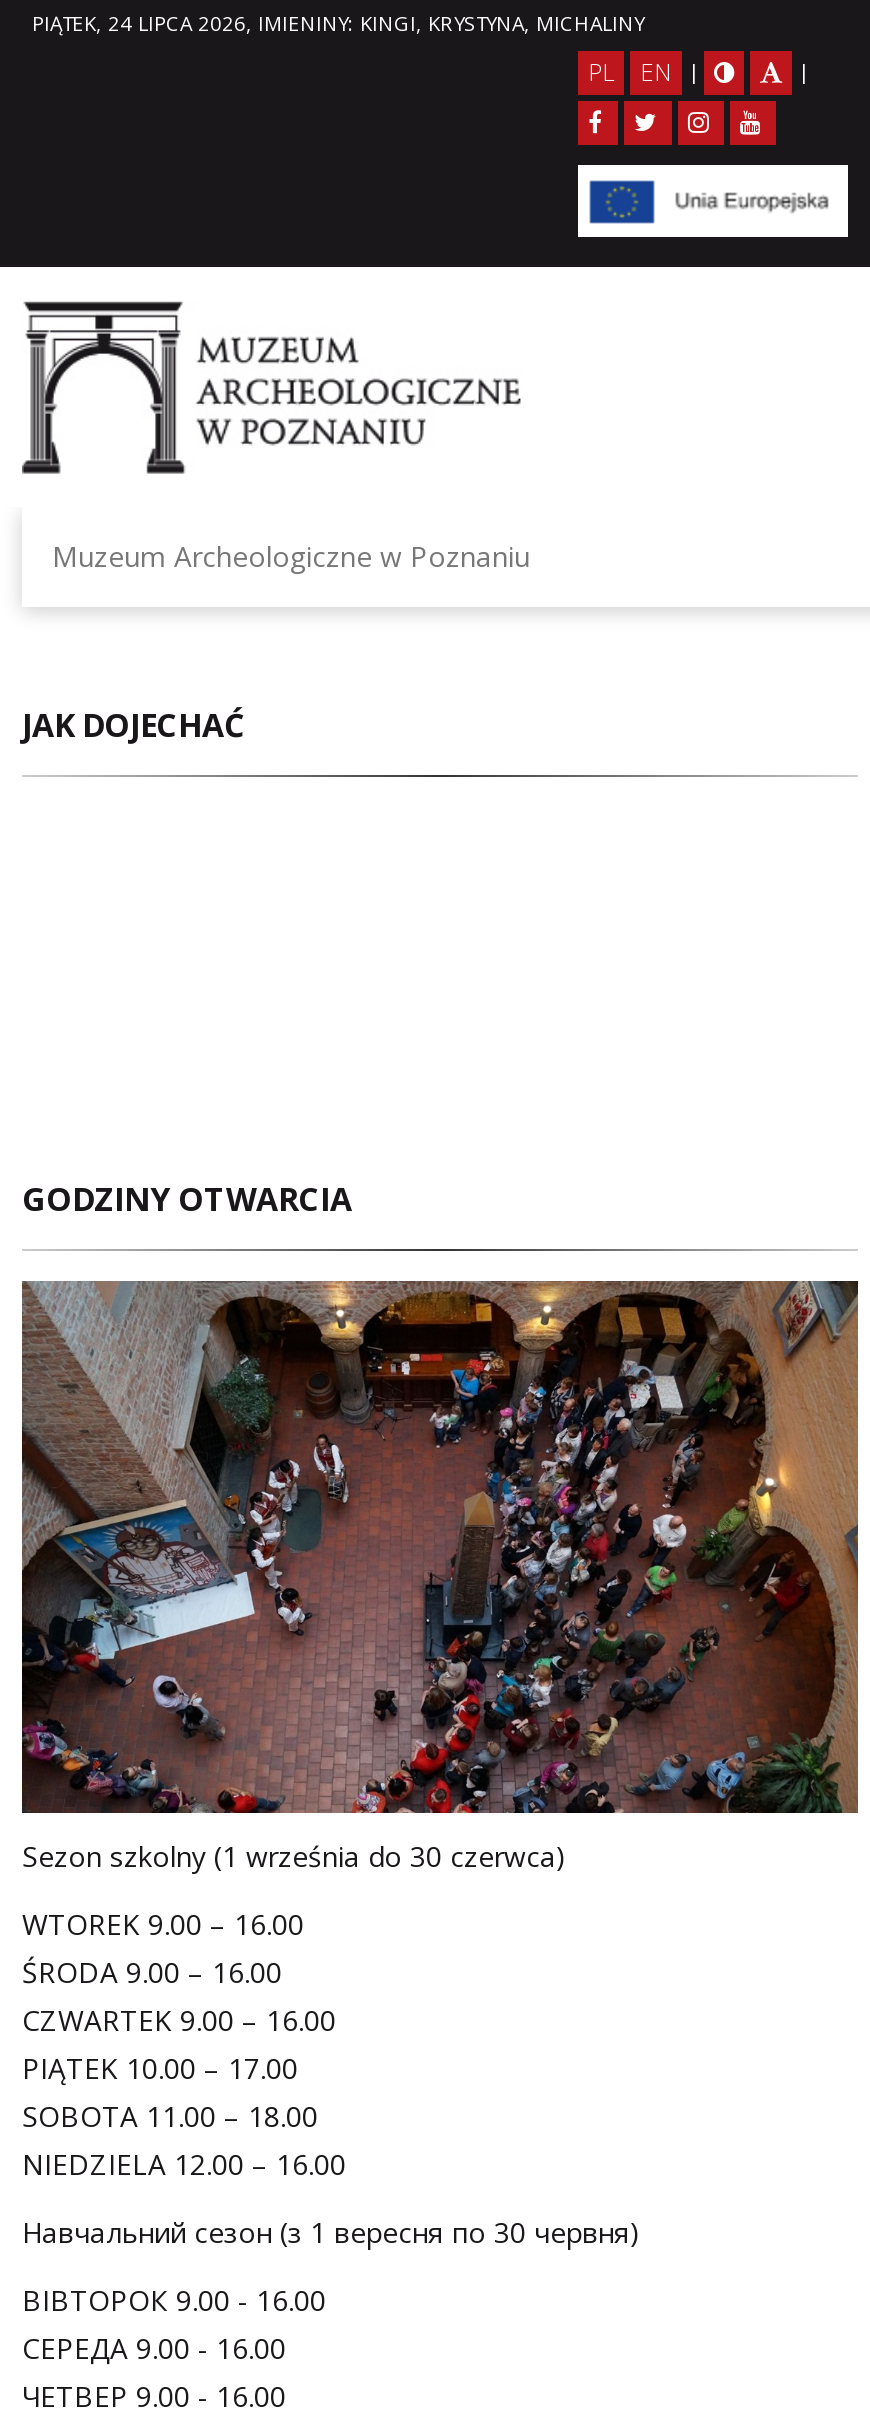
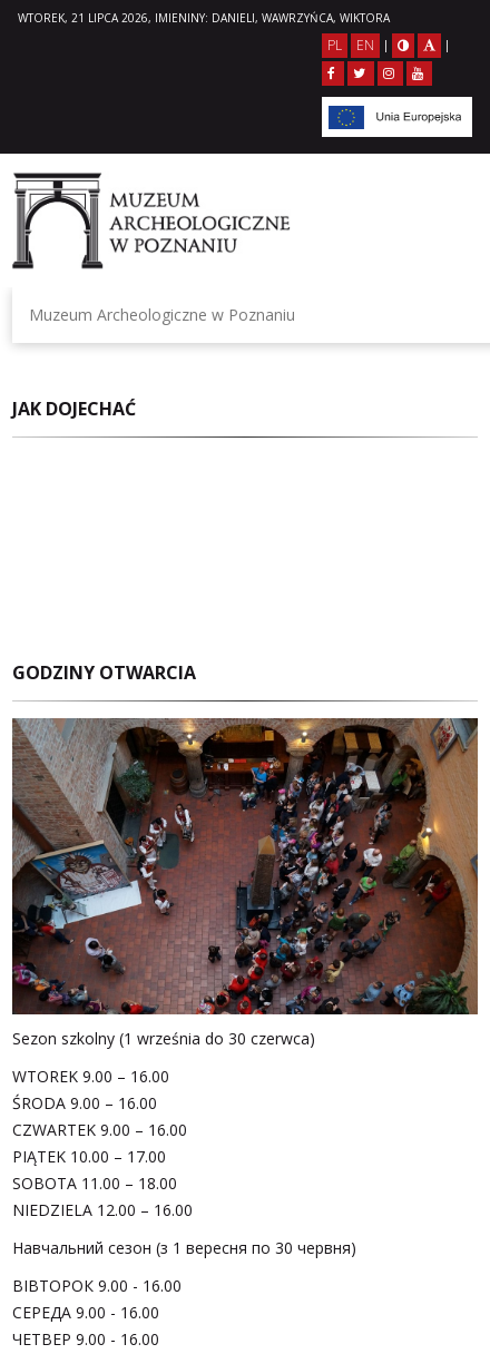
[32,9,644,37] PIĄTEK, 24 LIPCA 2026, IMIENINY: KINGI, KRYSTYNA, MICHALINY -> [18,10,390,26] WTOREK, 21 LIPCA 2026, IMIENINY: DANIELI, WAWRZYŃCA, WIKTORA

